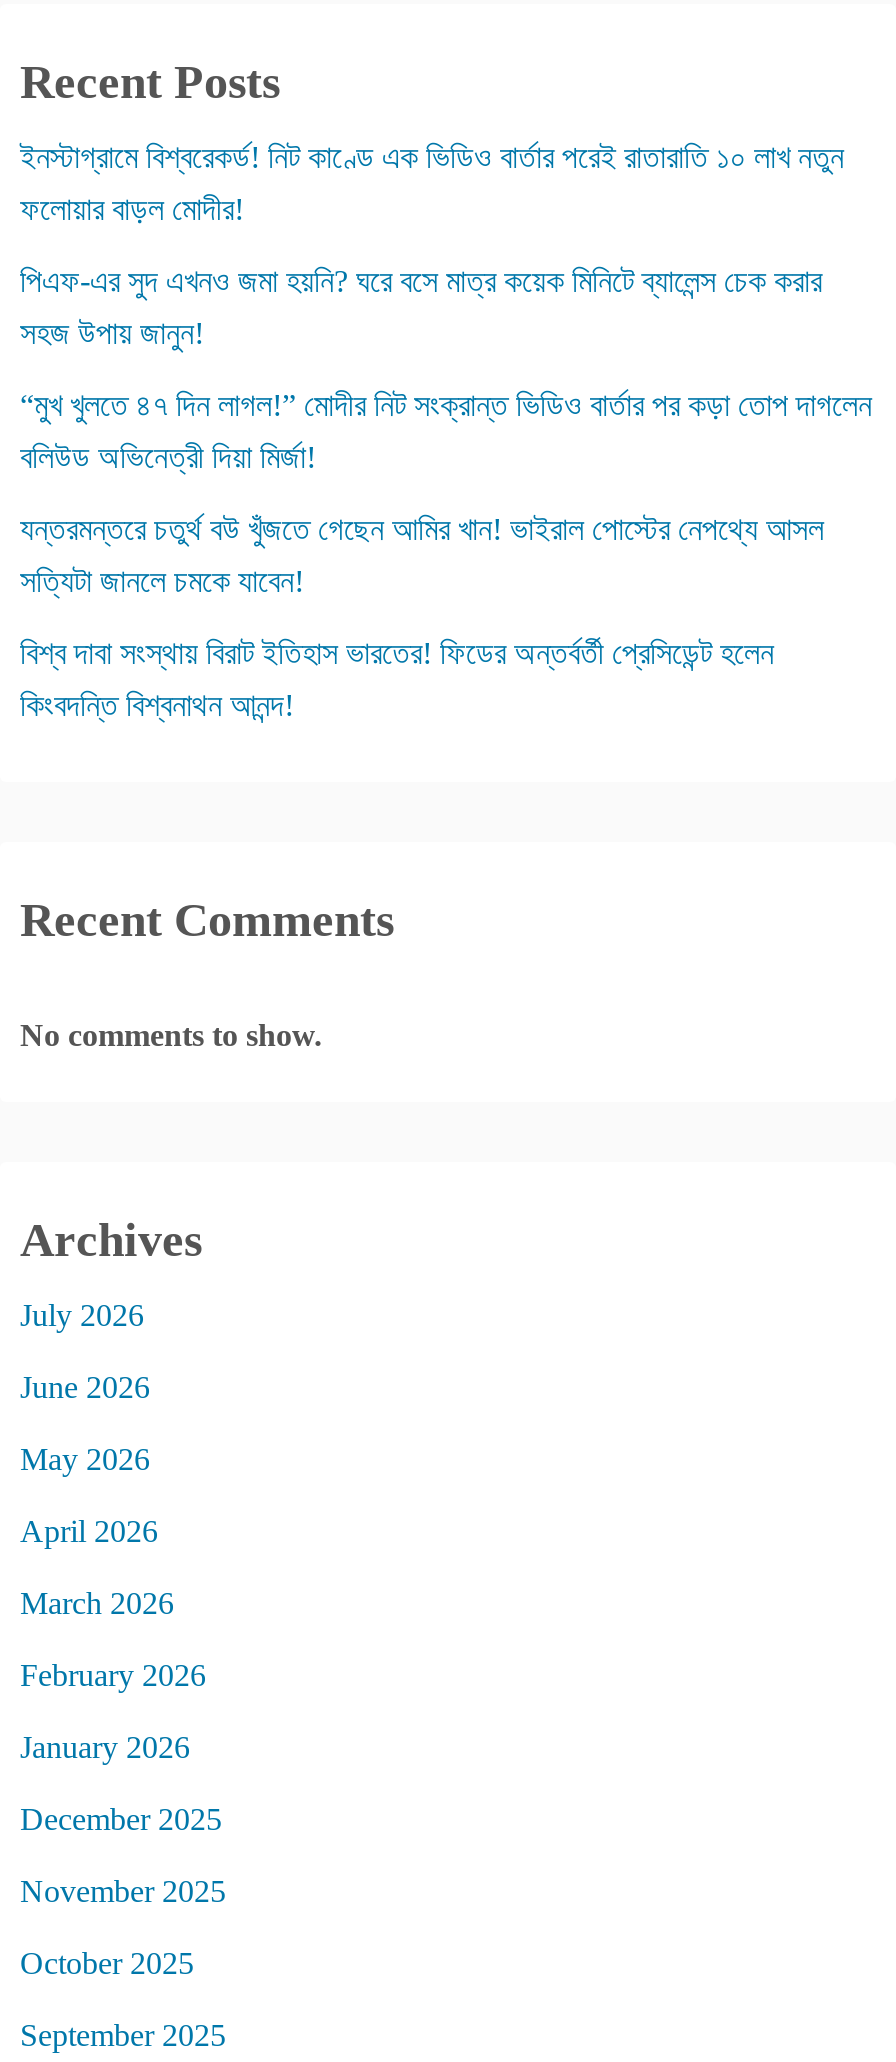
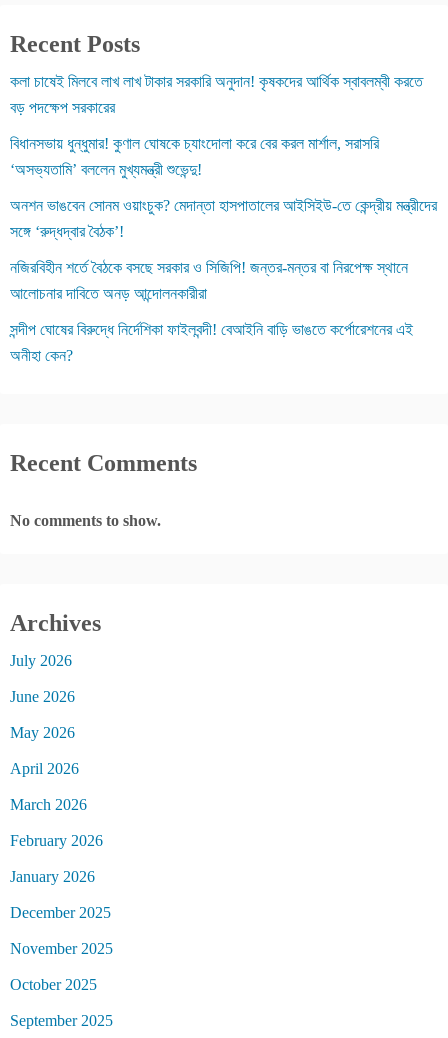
[20,139,844,173] ইনস্টাগ্রামে বিশ্বরেকর্ড! নিট কাণ্ডে এক ভিডিও বার্তার পরেই রাতারাতি ১০ লাখ নতুন -> [10,72,423,89] কলা চাষেই মিলবে লাখ লাখ টাকার সরকারি অনুদান! কৃষকদের আর্থিক স্বাবলম্বী করতে
[20,191,244,225] ফলোয়ার বাড়ল মোদীর! -> [10,98,115,115] বড় পদক্ষেপ সরকারের
[20,263,822,297] পিএফ-এর সুদ এখনও জমা হয়নি? ঘরে বসে মাত্র কয়েক মিনিটে ব্যালেন্স চেক করার -> [10,134,379,151] বিধানসভায় ধুন্ধুমার! কুণাল ঘোষকে চ্যাংদোলা করে বের করল মার্শাল, সরাসরি
[20,315,204,349] সহজ উপায় জানুন! -> [10,160,202,177] ‘অসভ্যতামি’ বললেন মুখ্যমন্ত্রী শুভেন্দু!
[20,387,872,421] “মুখ খুলতে ৪৭ দিন লাগল!” মোদীর নিট সংক্রান্ত ভিডিও বার্তার পর কড়া তোপ দাগলেন -> [10,196,437,213] অনশন ভাঙবেন সোনম ওয়াংচুক? মেদান্তা হাসপাতালের আইসিইউ-তে কেন্দ্রীয় মন্ত্রীদের
[20,439,316,473] বলিউড অভিনেত্রী দিয়া মির্জা! -> [10,222,124,239] সঙ্গে ‘রুদ্ধদ্বার বৈঠক’!
[20,511,824,545] যন্তরমন্তরে চতুর্থ বউ খুঁজতে গেছেন আমির খান! ভাইরাল পোস্টের নেপথ্যে আসল -> [10,258,408,275] নজিরবিহীন শর্তে বৈঠকে বসছে সরকার ও সিজিপি! জন্তর-মন্তর বা নিরপেক্ষ স্থানে
[20,563,304,597] সত্যিটা জানলে চমকে যাবেন! -> [10,284,207,301] আলোচনার দাবিতে অনড় আন্দোলনকারীরা
[20,635,774,669] বিশ্ব দাবা সংস্থায় বিরাট ইতিহাস ভারতের! ফিডের অন্তর্বর্তী প্রেসিডেন্ট হলেন -> [10,320,413,337] সন্দীপ ঘোষের বিরুদ্ধে নির্দেশিকা ফাইলবন্দী! বেআইনি বাড়ি ভাঙতে কর্পোরেশনের এই
[20,687,294,721] কিংবদন্তি বিশ্বনাথন আনন্দ! -> [10,346,73,363] অনীহা কেন?

